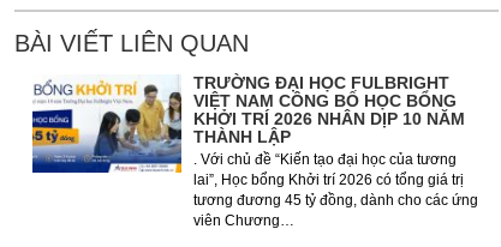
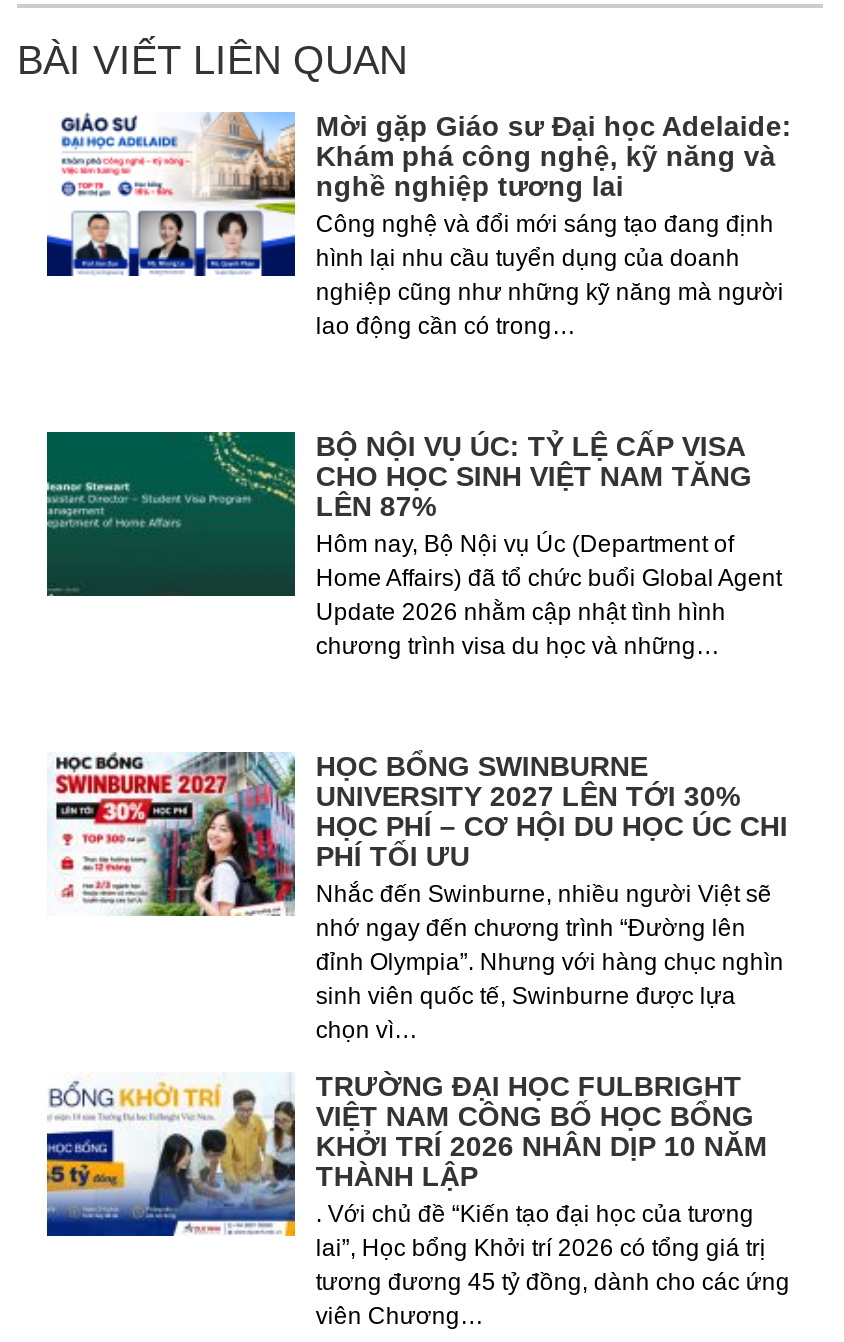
none -> [45,430,782,660] [image] | BỘ NỘI VỤ ÚC: TỶ LỆ CẤP VISA | CHO HỌC SINH VIỆT NAM TĂNG | LÊN 87% | Hôm nay, Bộ Nội vụ Úc (Department of | Home Affairs) đã tổ chức buổi Global Agent | Update 2026 nhằm cập nhật tình hình | chương trình visa du học và những…
none -> [47,110,792,340] [image] | Mời gặp Giáo sư Đại học Adelaide: | Khám phá công nghệ, kỹ năng và | nghề nghiệp tương lai | Công nghệ và đổi mới sáng tạo đang định | hình lại nhu cầu tuyển dụng của doanh | nghiệp cũng như những kỹ năng mà người | lao động cần có trong…
none -> [49,750,788,1044] [image] | HỌC BỔNG SWINBURNE | UNIVERSITY 2027 LÊN TỚI 30% | HỌC PHÍ – CƠ HỘI DU HỌC ÚC CHI | PHÍ TỐI ƯU | Nhắc đến Swinburne, nhiều người Việt sẽ | nhớ ngay đến chương trình “Đường lên | đỉnh Olympia”. Nhưng với hàng chục nghìn | sinh viên quốc tế, Swinburne được lựa | chọn vì…

